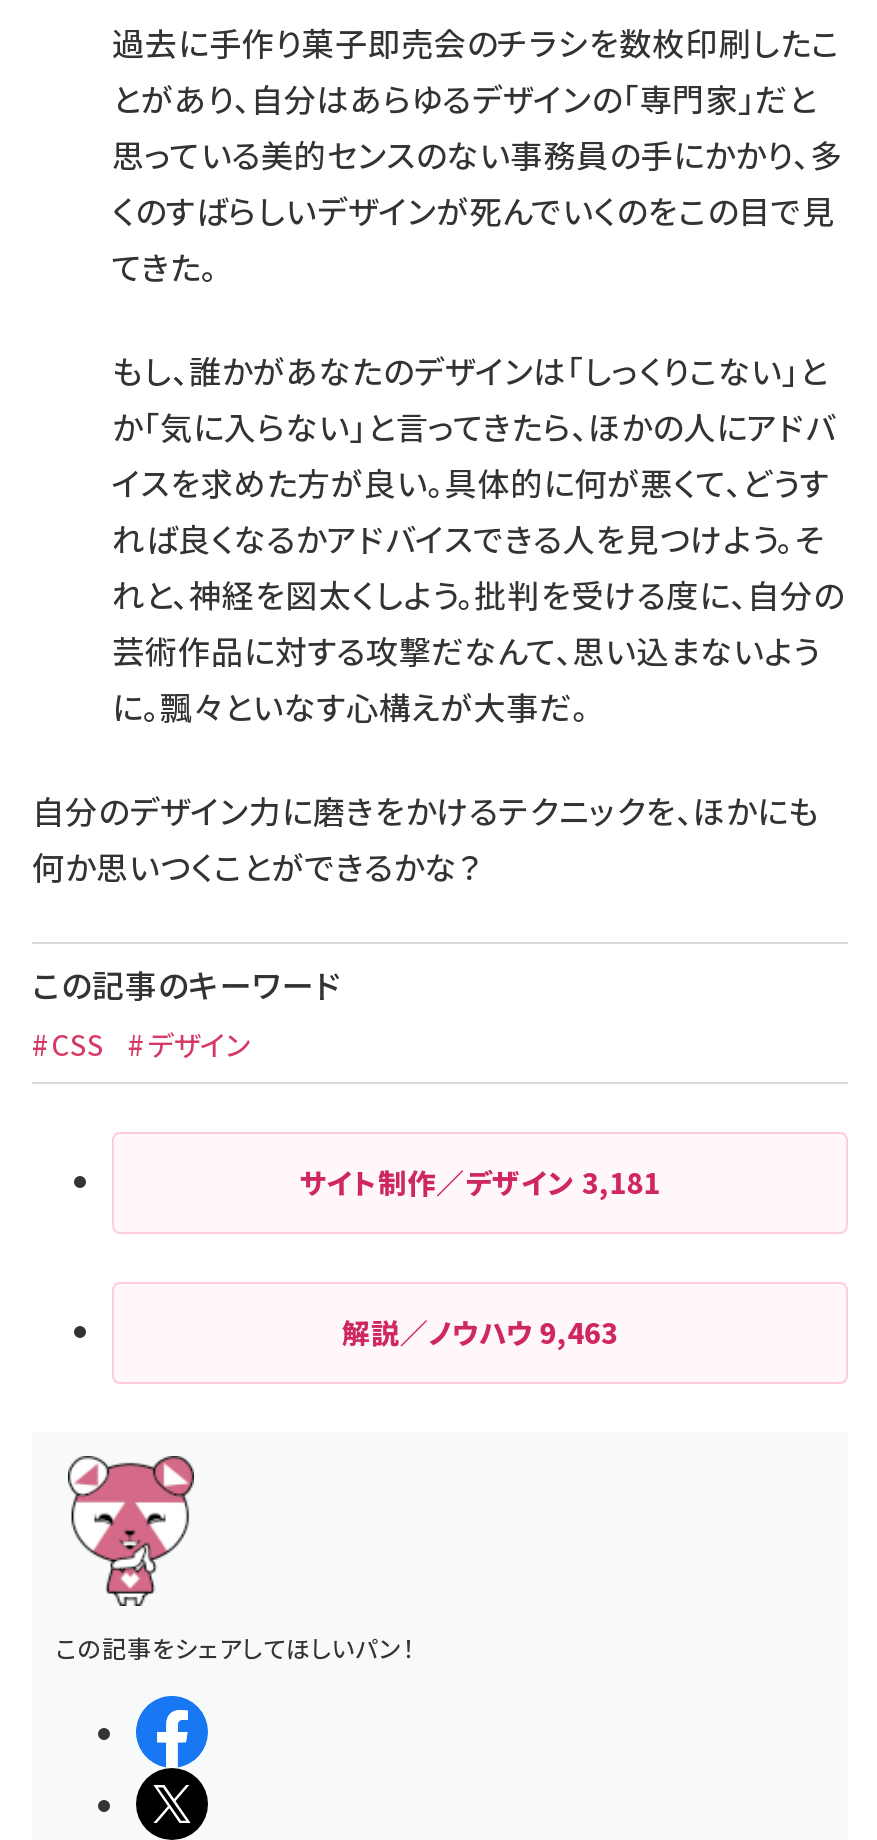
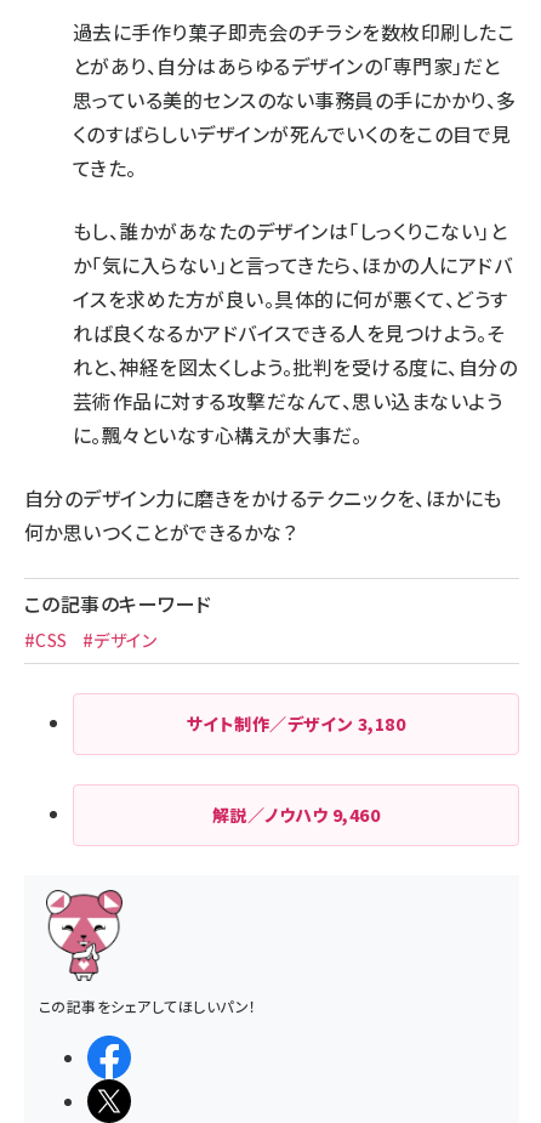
[299,1162,661,1202] サイト制作／デザイン3,181 -> [186,711,406,736] サイト制作／デザイン3,180
[342,1312,618,1352] 解説／ノウハウ9,463 -> [212,802,380,827] 解説／ノウハウ9,460

